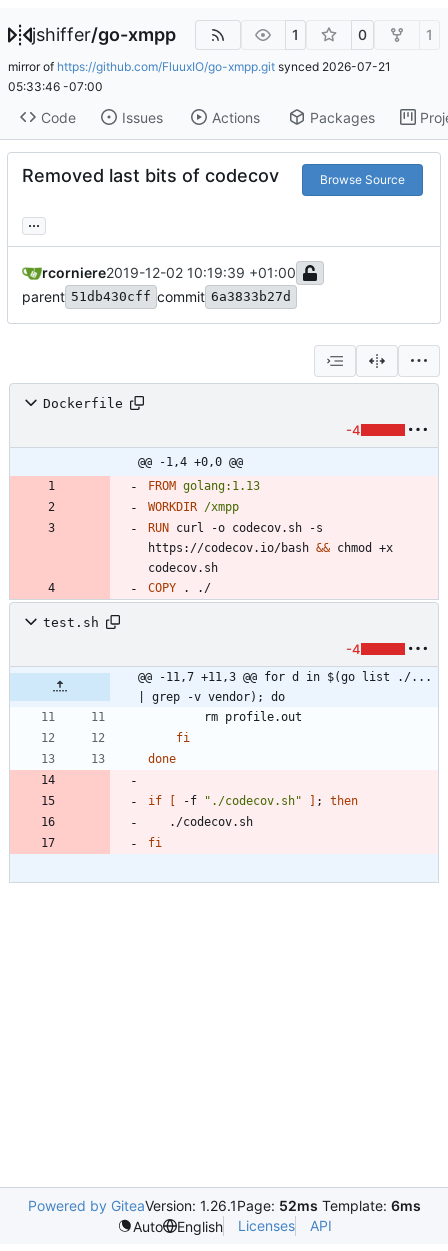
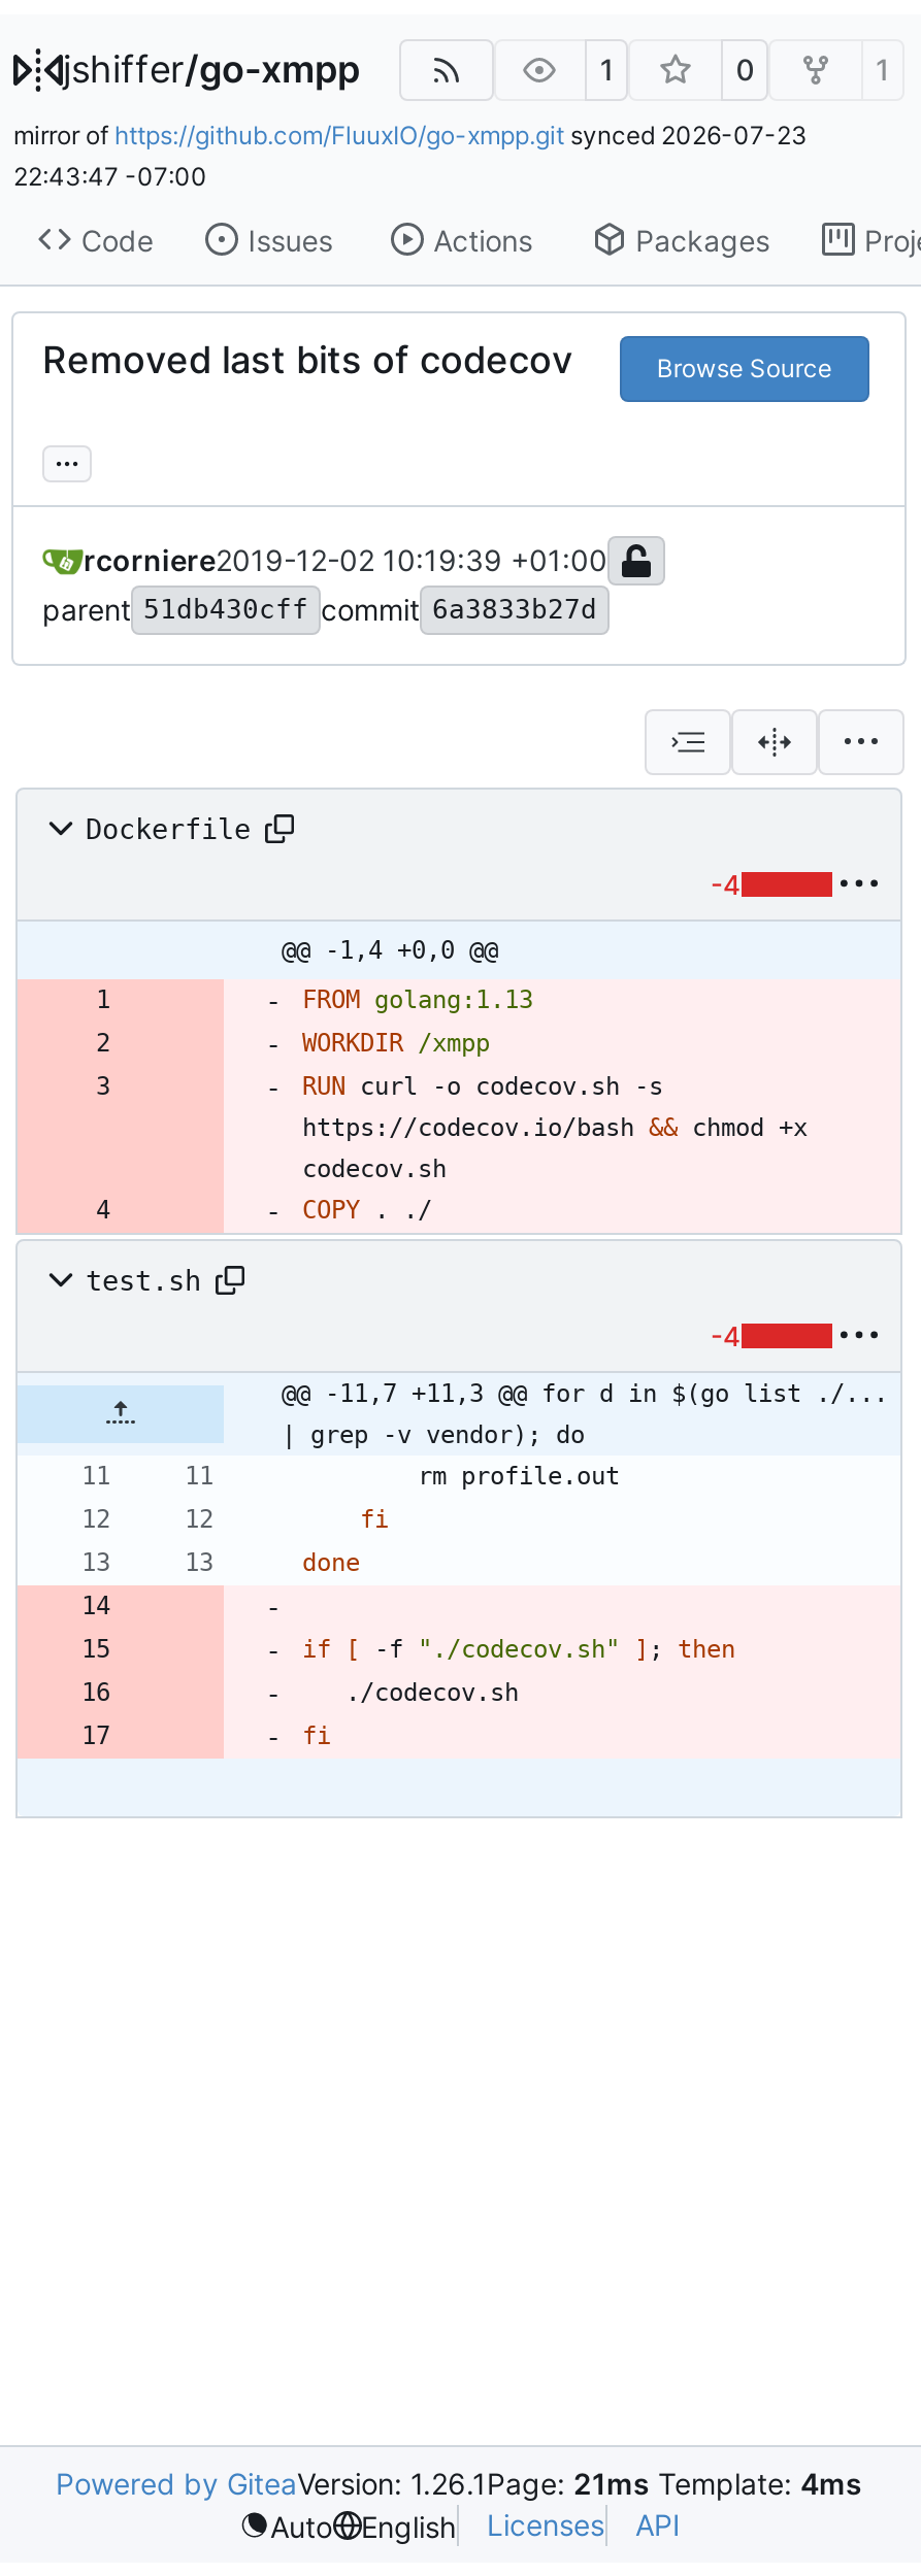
[8,59,391,74] mirror of https://github.com/FluuxIO/go-xmpp.git synced 2026-07-21 -> [13,120,808,150] mirror of https://github.com/FluuxIO/go-xmpp.git synced 2026-07-23
[8,79,103,94] 05:33:46 -07:00 -> [13,161,207,192] 22:43:47 -07:00
[27,1197,420,1214] Powered by GiteaVersion: 1.26.1 Page: 52ms Template: 6ms -> [56,2466,862,2501] Powered by GiteaVersion: 1.26.1 Page: 21ms Template: 4ms

